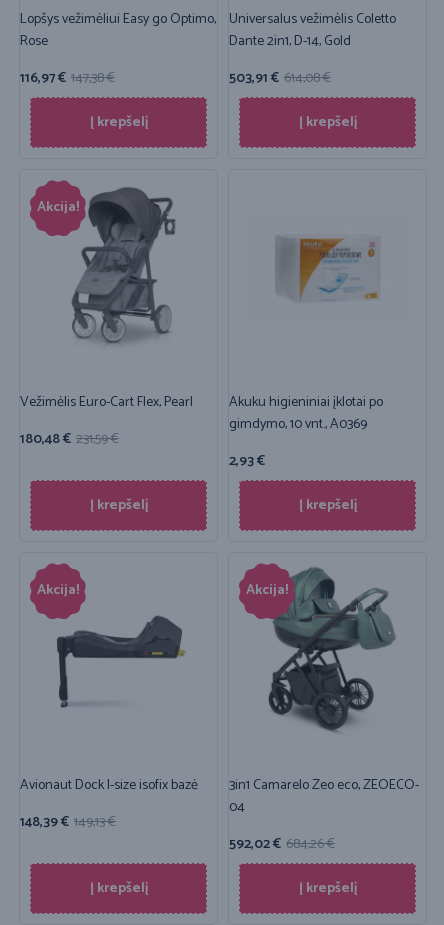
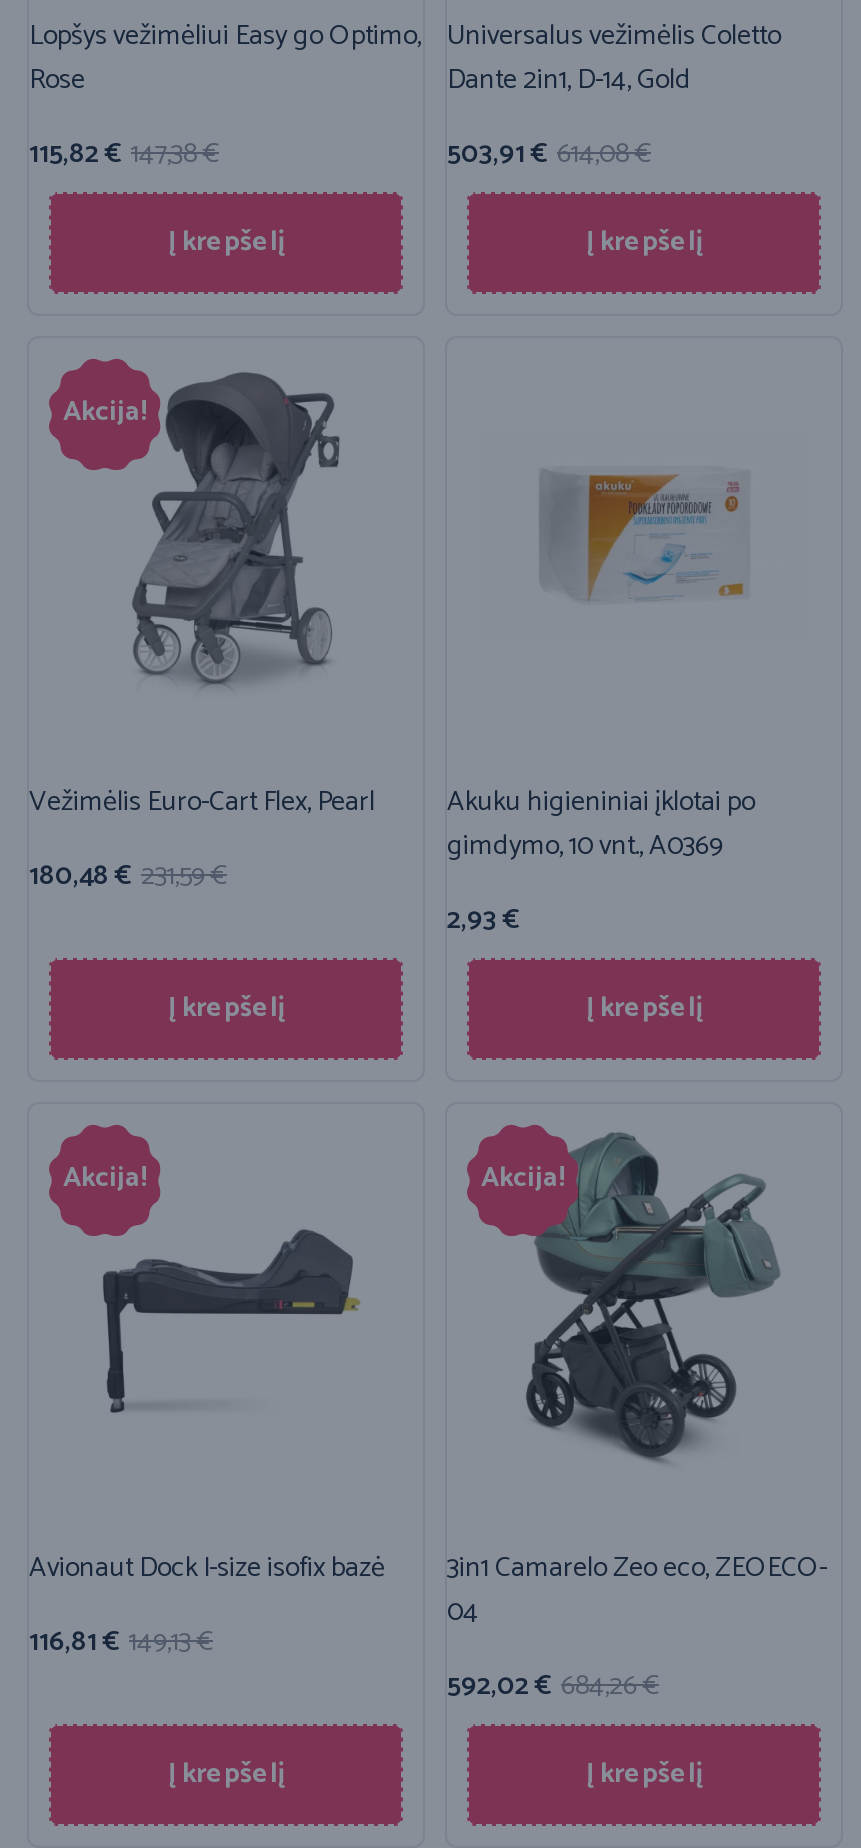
[20,67,115,90] 116,97€ 147,38€ -> [29,133,219,179] 115,82€ 147,38€
[20,811,69,834] 148,39 € -> [29,1621,119,1667] 116,81 €

